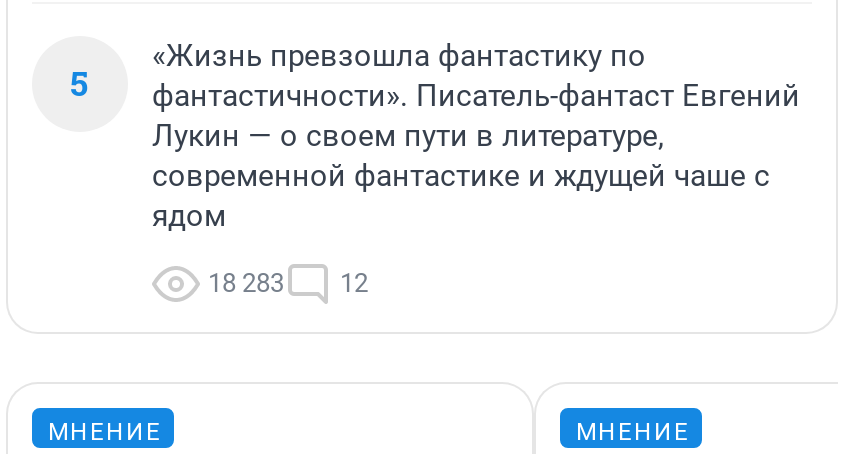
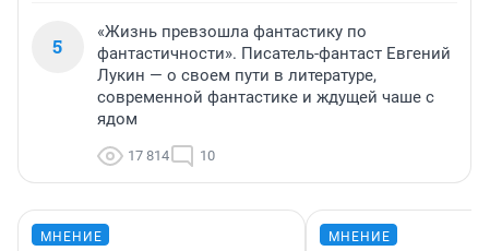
[208,267,284,297] 18 283 -> [128,147,169,163] 17 814
[340,267,368,297] 12 -> [200,147,215,163] 10

